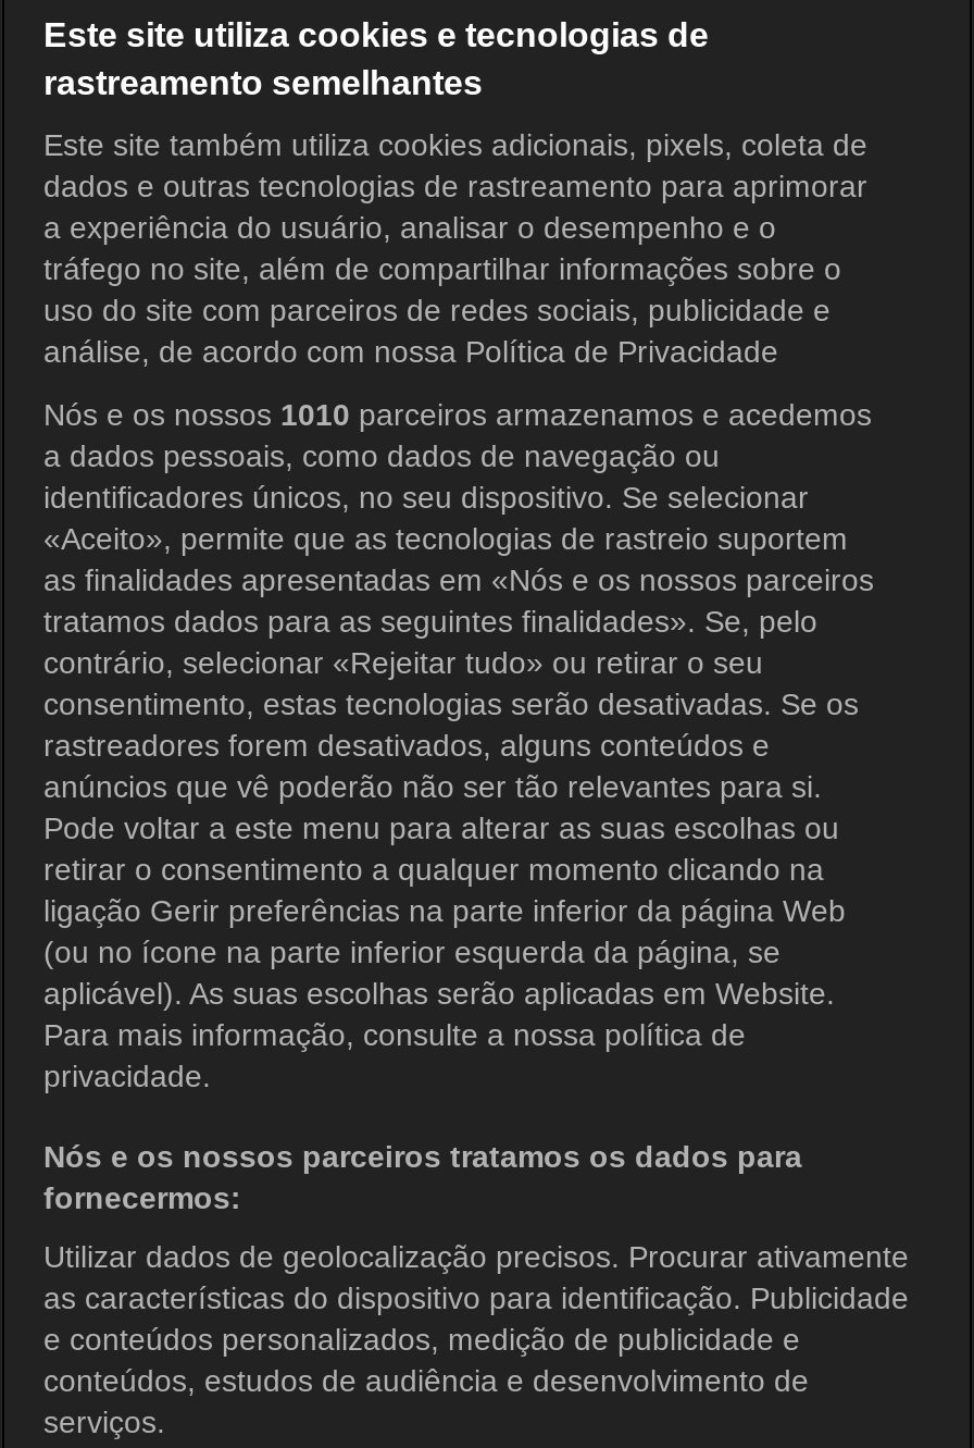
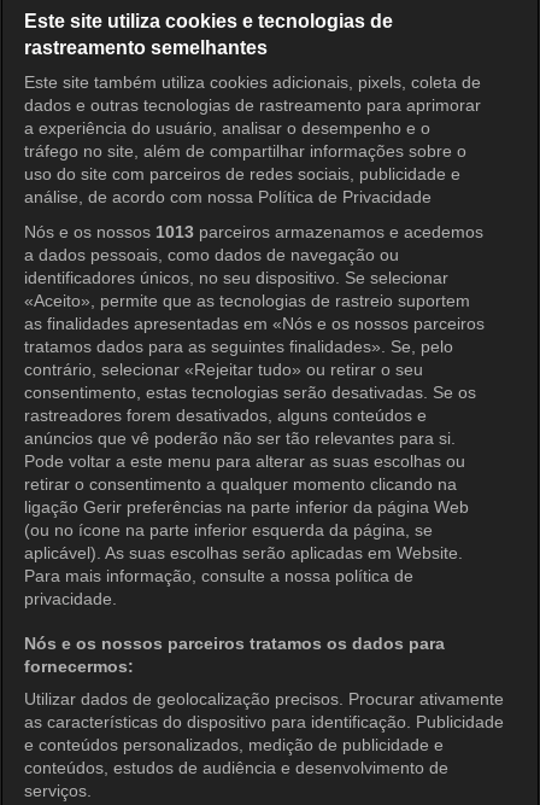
[43,397,872,432] Nós e os nossos 1010 parceiros armazenamos e acedemos -> [24,222,483,241] Nós e os nossos 1013 parceiros armazenamos e acedemos

